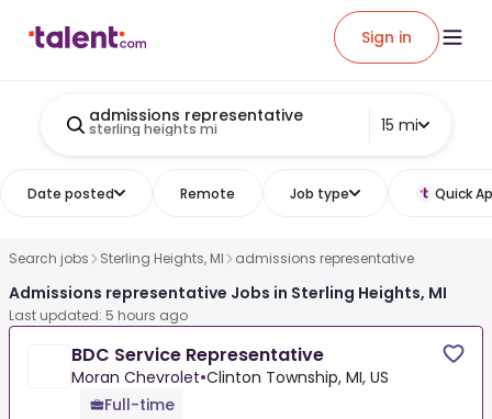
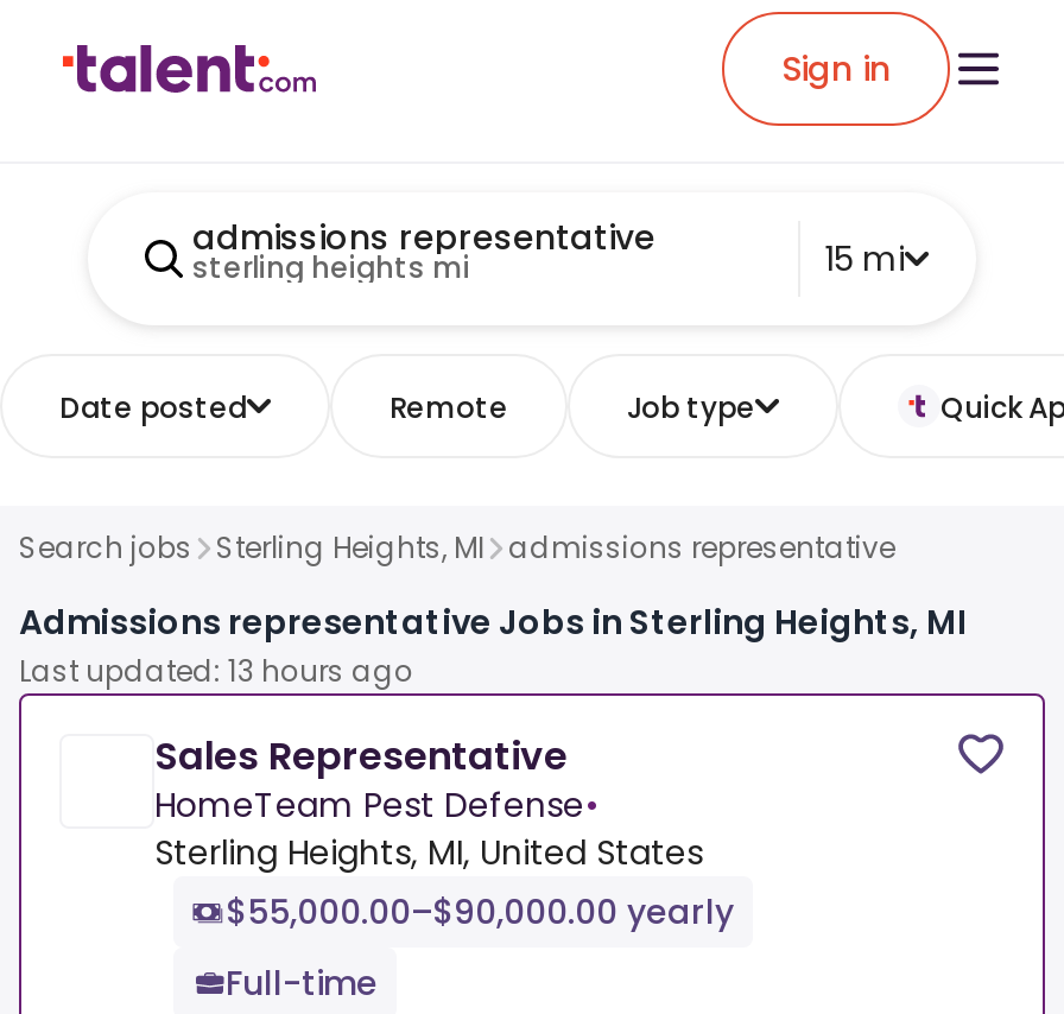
[9,306,188,325] Last updated: 5 hours ago -> [19,651,413,692] Last updated: 13 hours ago
[71,342,389,389] BDC Service Representative | Moran Chevrolet•Clinton Township, MI, US -> [154,730,734,936] Sales Representative | HomeTeam Pest Defense• | Sterling Heights, MI, United States | $55,000.00–$90,000.00 yearly

